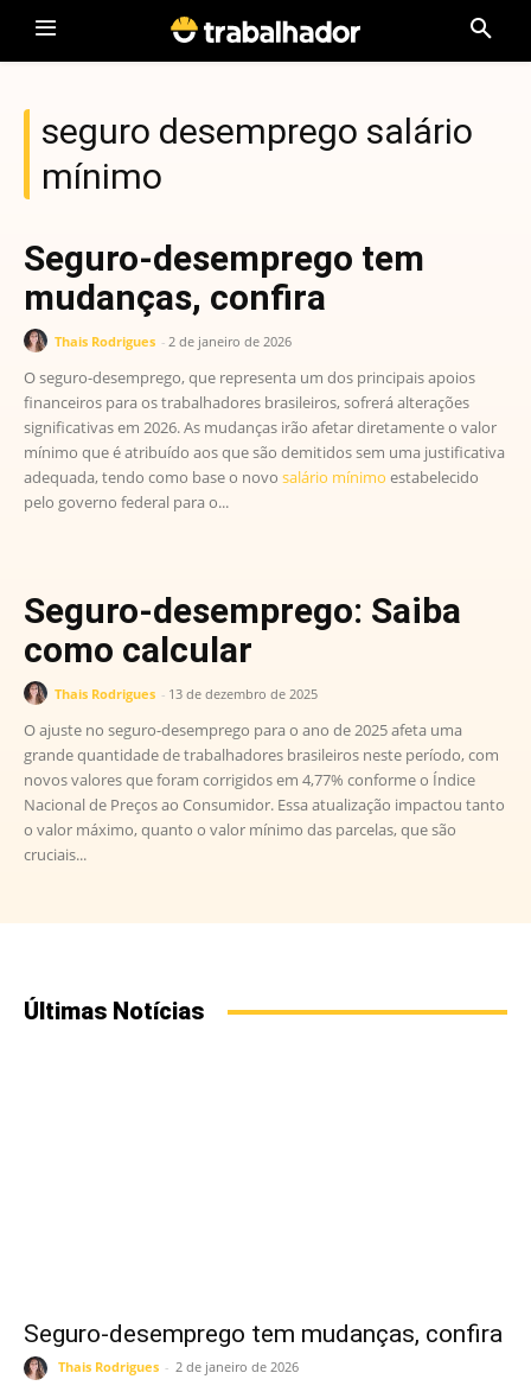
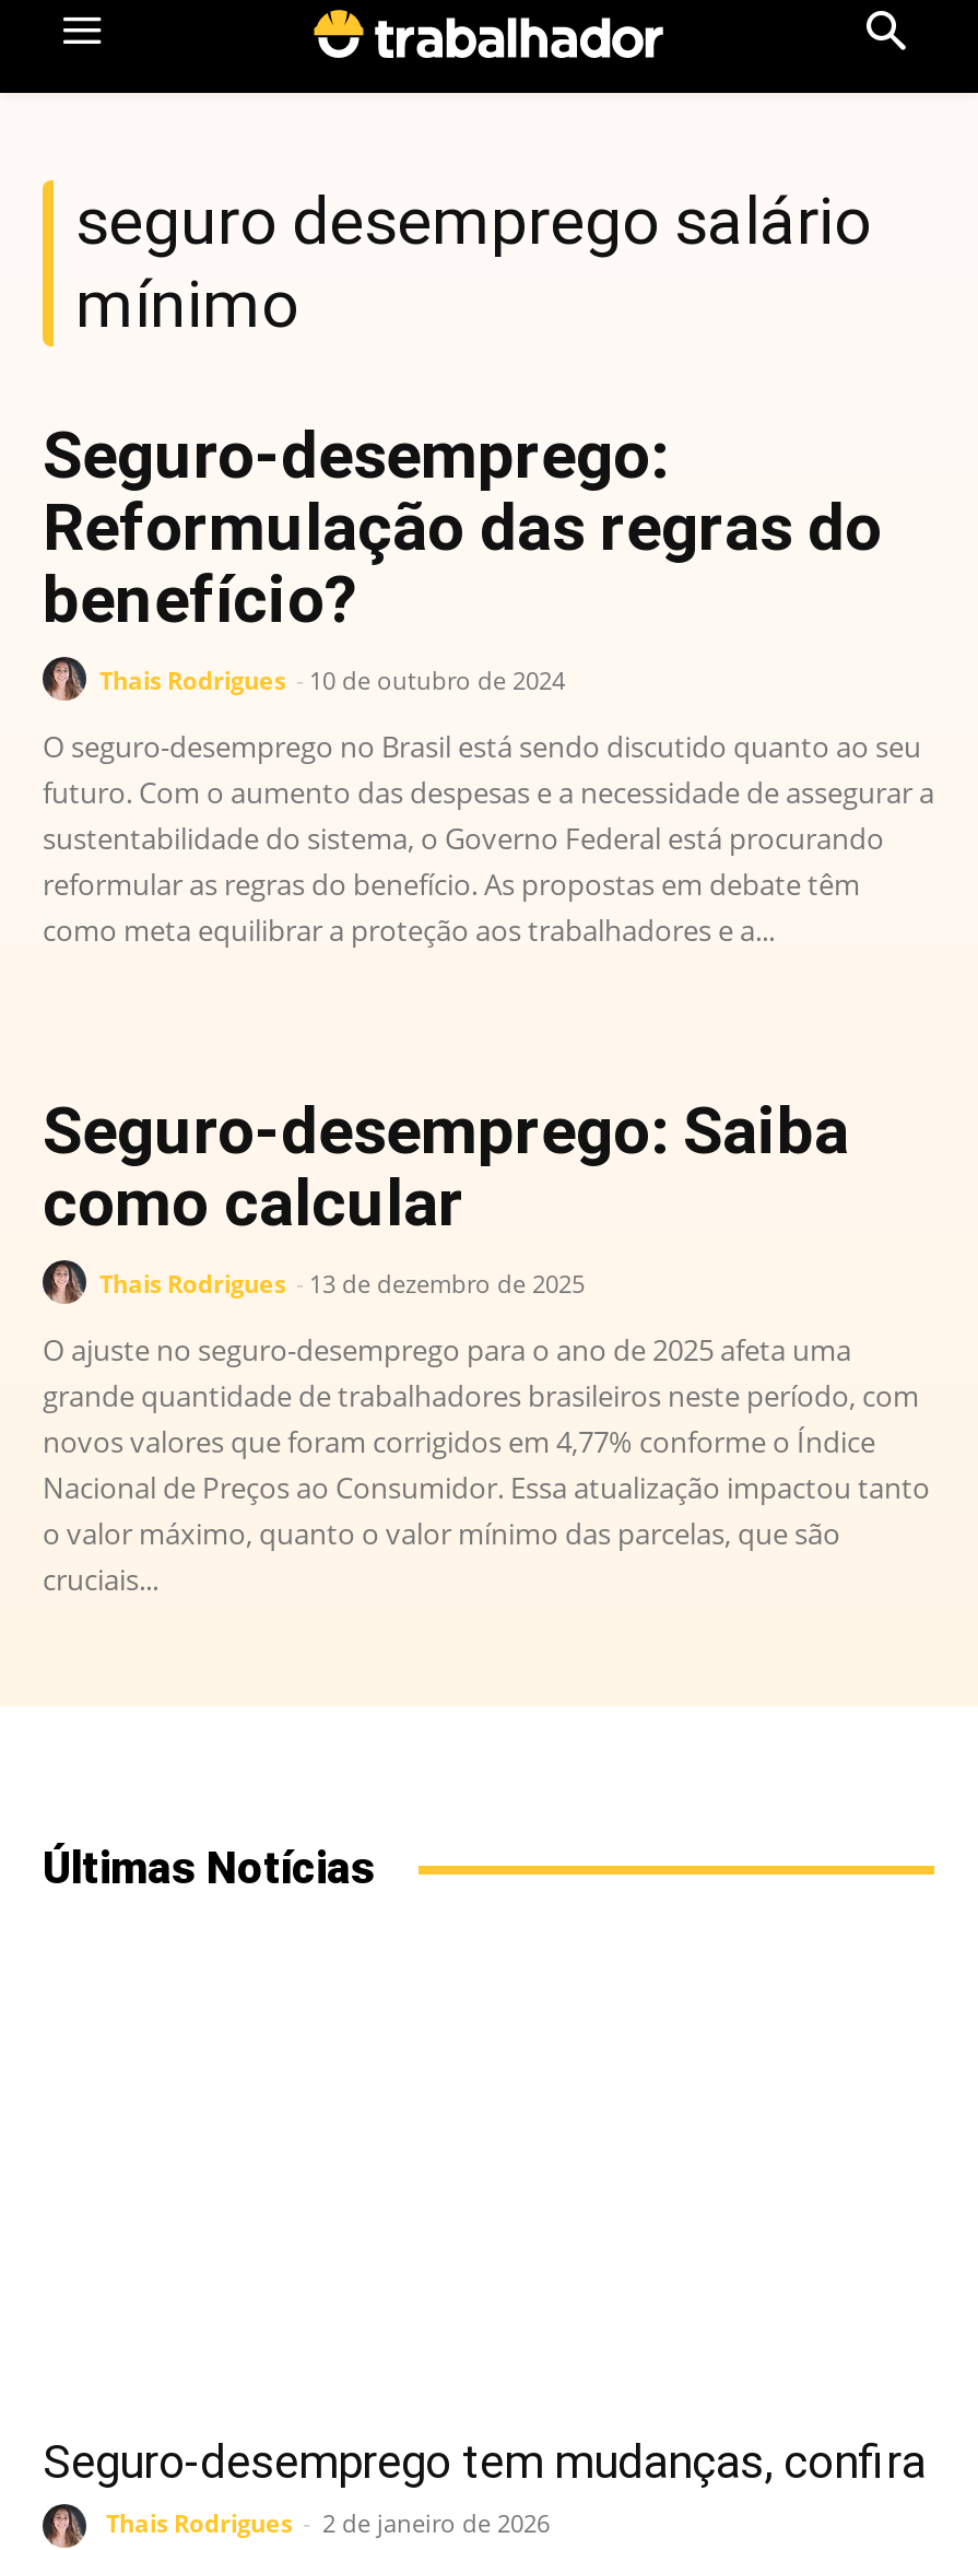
[24,237,424,351] Seguro-desemprego tem | mudanças, confira | Thais Rodrigues - 2 de janeiro de 2026 -> [43,416,882,697] Seguro-desemprego: | Reformulação das regras do | benefício? | Thais Rodrigues - 10 de outubro de 2024
[24,367,505,513] O seguro-desemprego, que representa um dos principais apoios | financeiros para os trabalhadores brasileiros, sofrerá alterações | significativas em 2026. As mudanças irão afetar diretamente o valor | mínimo que é atribuído aos que são demitidos sem uma justificativa | adequada, tendo como base o novo salário mínimo estabelecido | pelo governo federal para o... -> [43,727,934,950] O seguro-desemprego no Brasil está sendo discutido quanto ao seu | futuro. Com o aumento das despesas e a necessidade de assegurar a | sustentabilidade do sistema, o Governo Federal está procurando | reformular as regras do benefício. As propostas em debate têm | como meta equilibrar a proteção aos trabalhadores e a...

